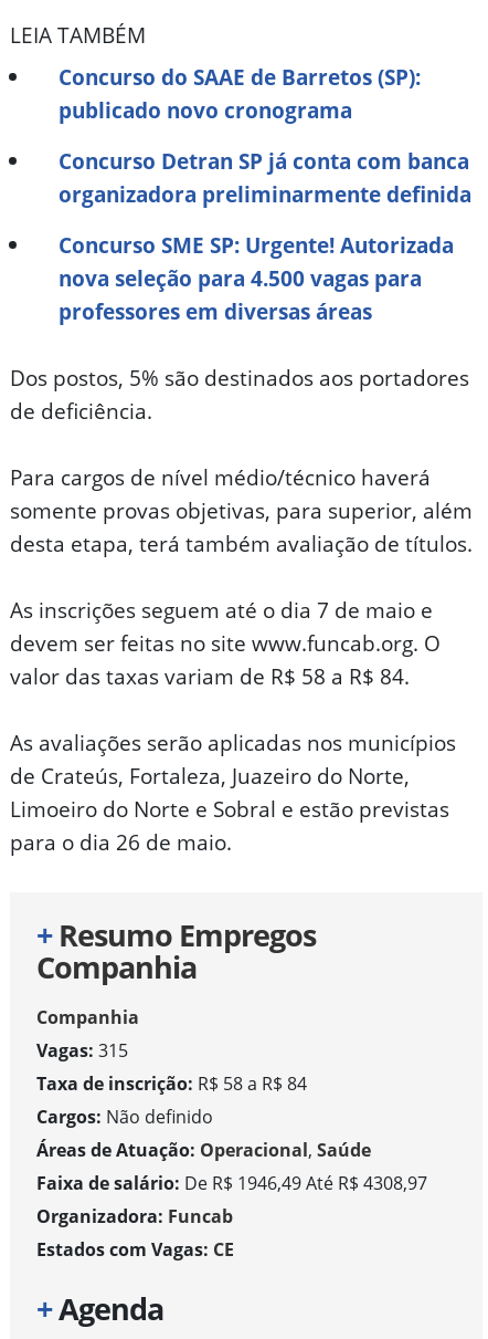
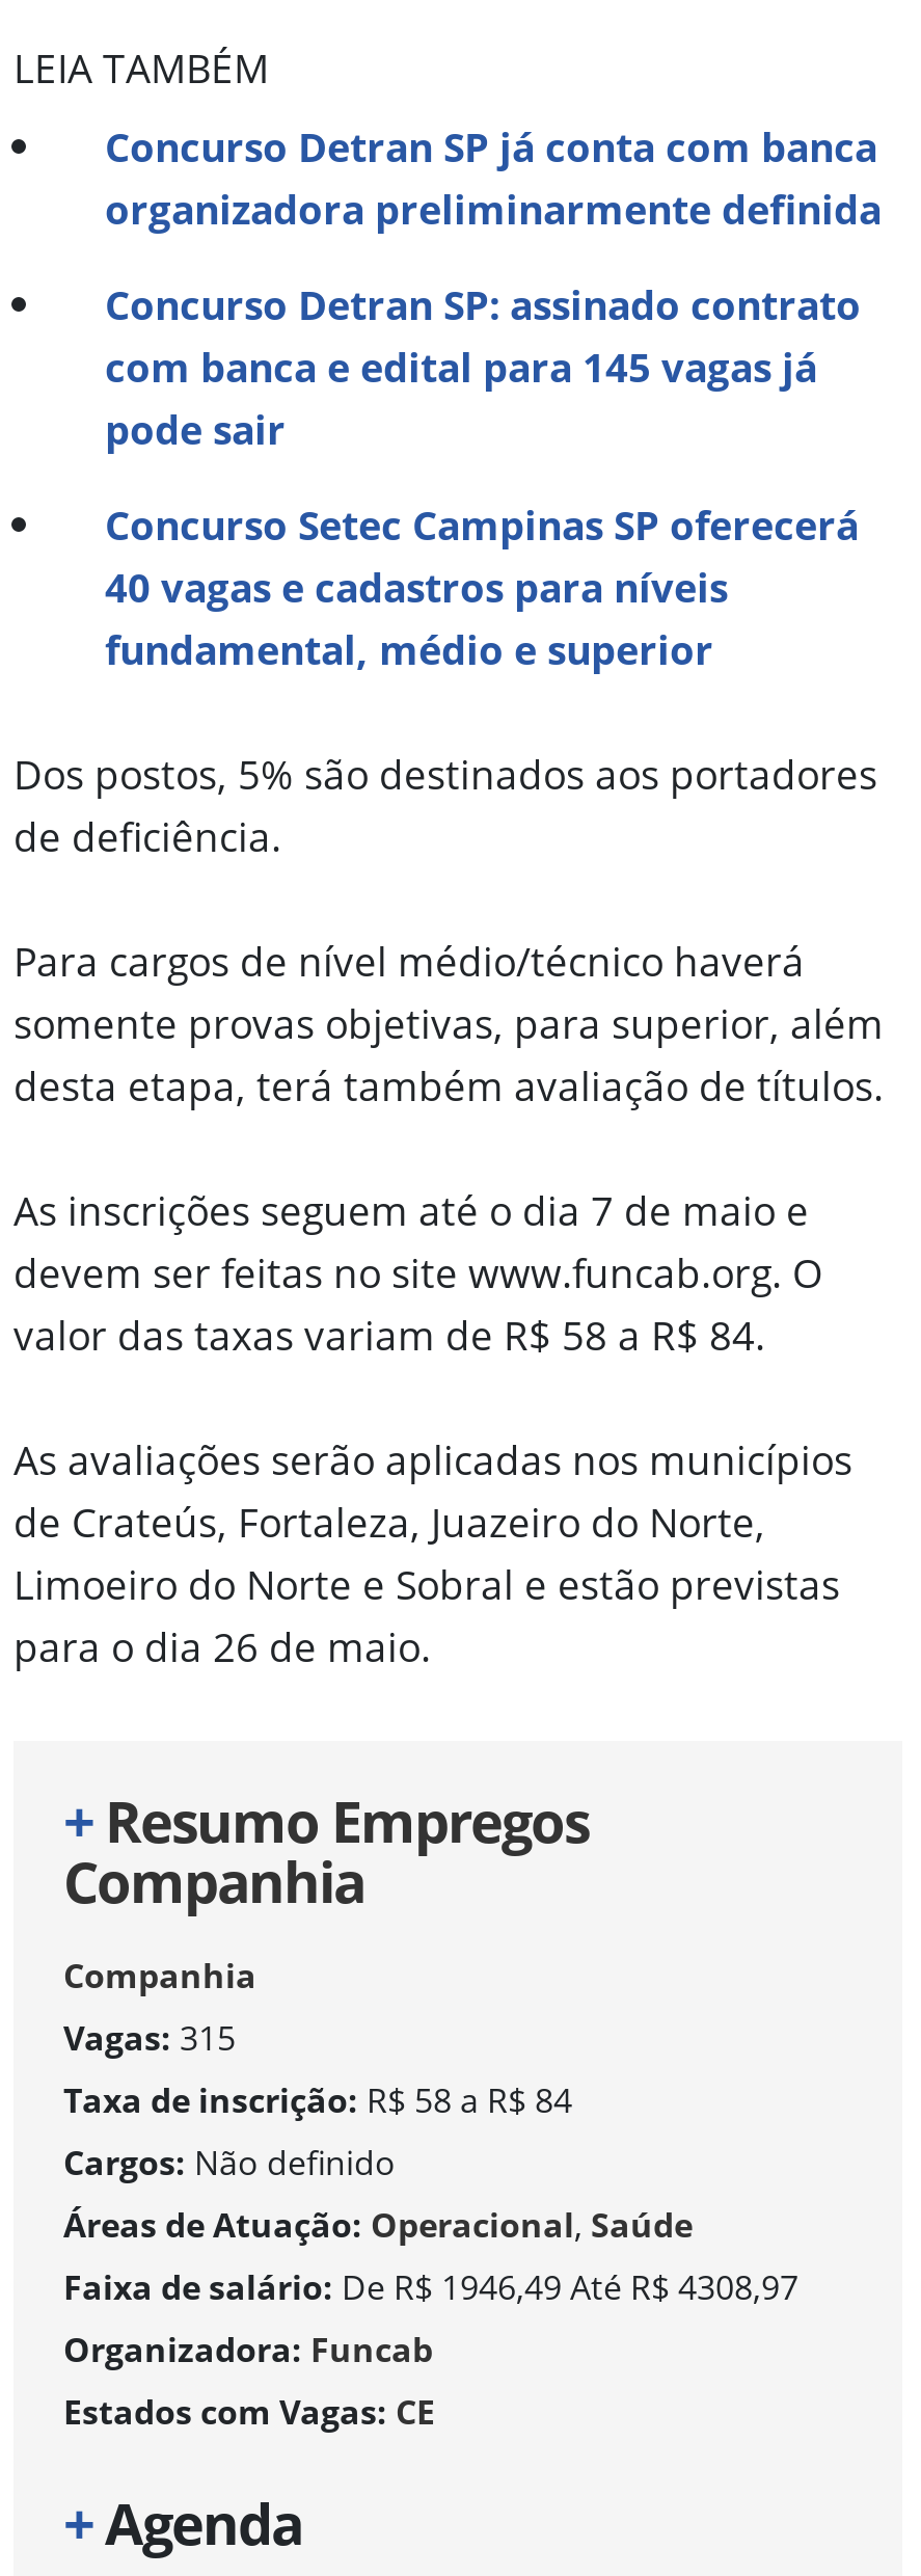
[59,62,421,125] Concurso do SAAE de Barretos (SP): | publicado novo cronograma -> none
moved [59,146,471,209] -> [105,118,882,237]: Concurso Detran SP já conta com banca | organizadora preliminarmente definida
[59,230,454,326] Concurso SME SP: Urgente! Autorizada | nova seleção para 4.500 vagas para | professores em diversas áreas -> [105,276,861,677] Concurso Detran SP: assinado contrato | com banca e edital para 145 vagas já | pode sair | Concurso Setec Campinas SP oferecerá | 40 vagas e cadastros para níveis | fundamental, médio e superior

